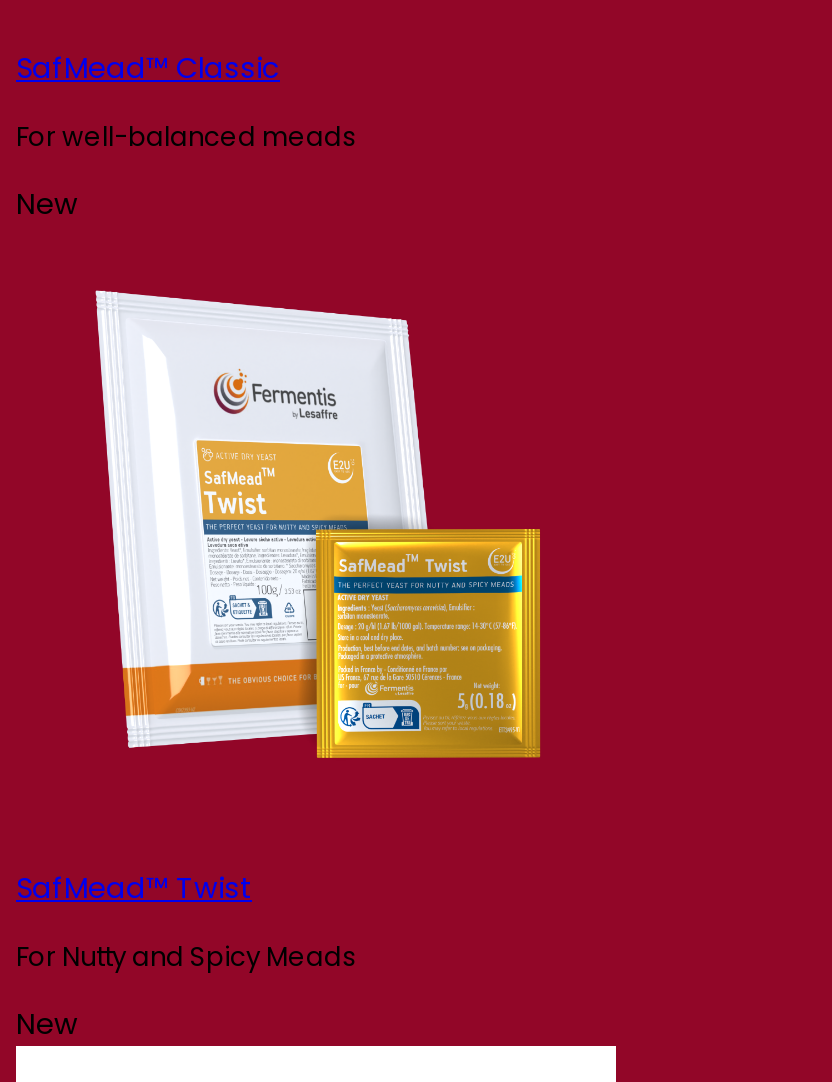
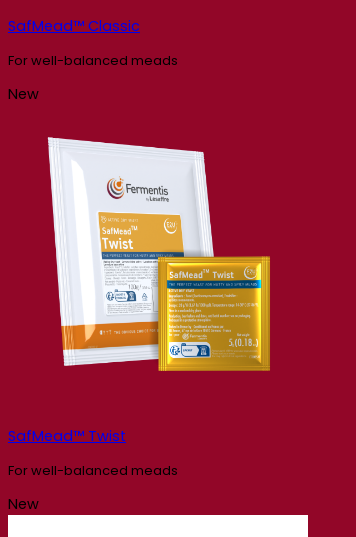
[16,938,356,976] For Nutty and Spicy Meads -> [8,461,184,480] For well-balanced meads

